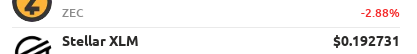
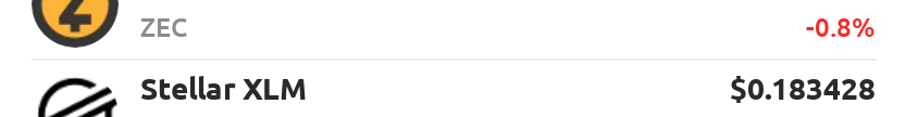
[361,6,400,19] -2.88% -> [806,14,876,42] -0.8%
[333,33,400,49] $0.192731 -> [730,71,876,106] $0.183428

